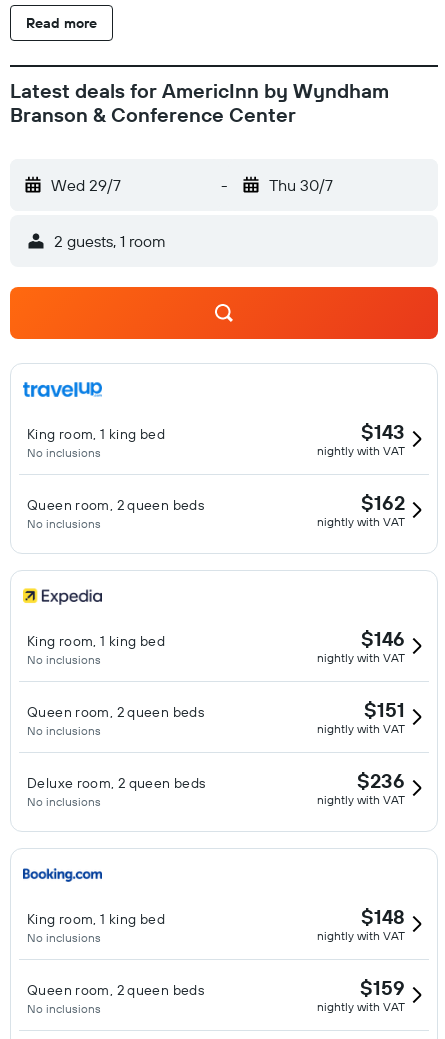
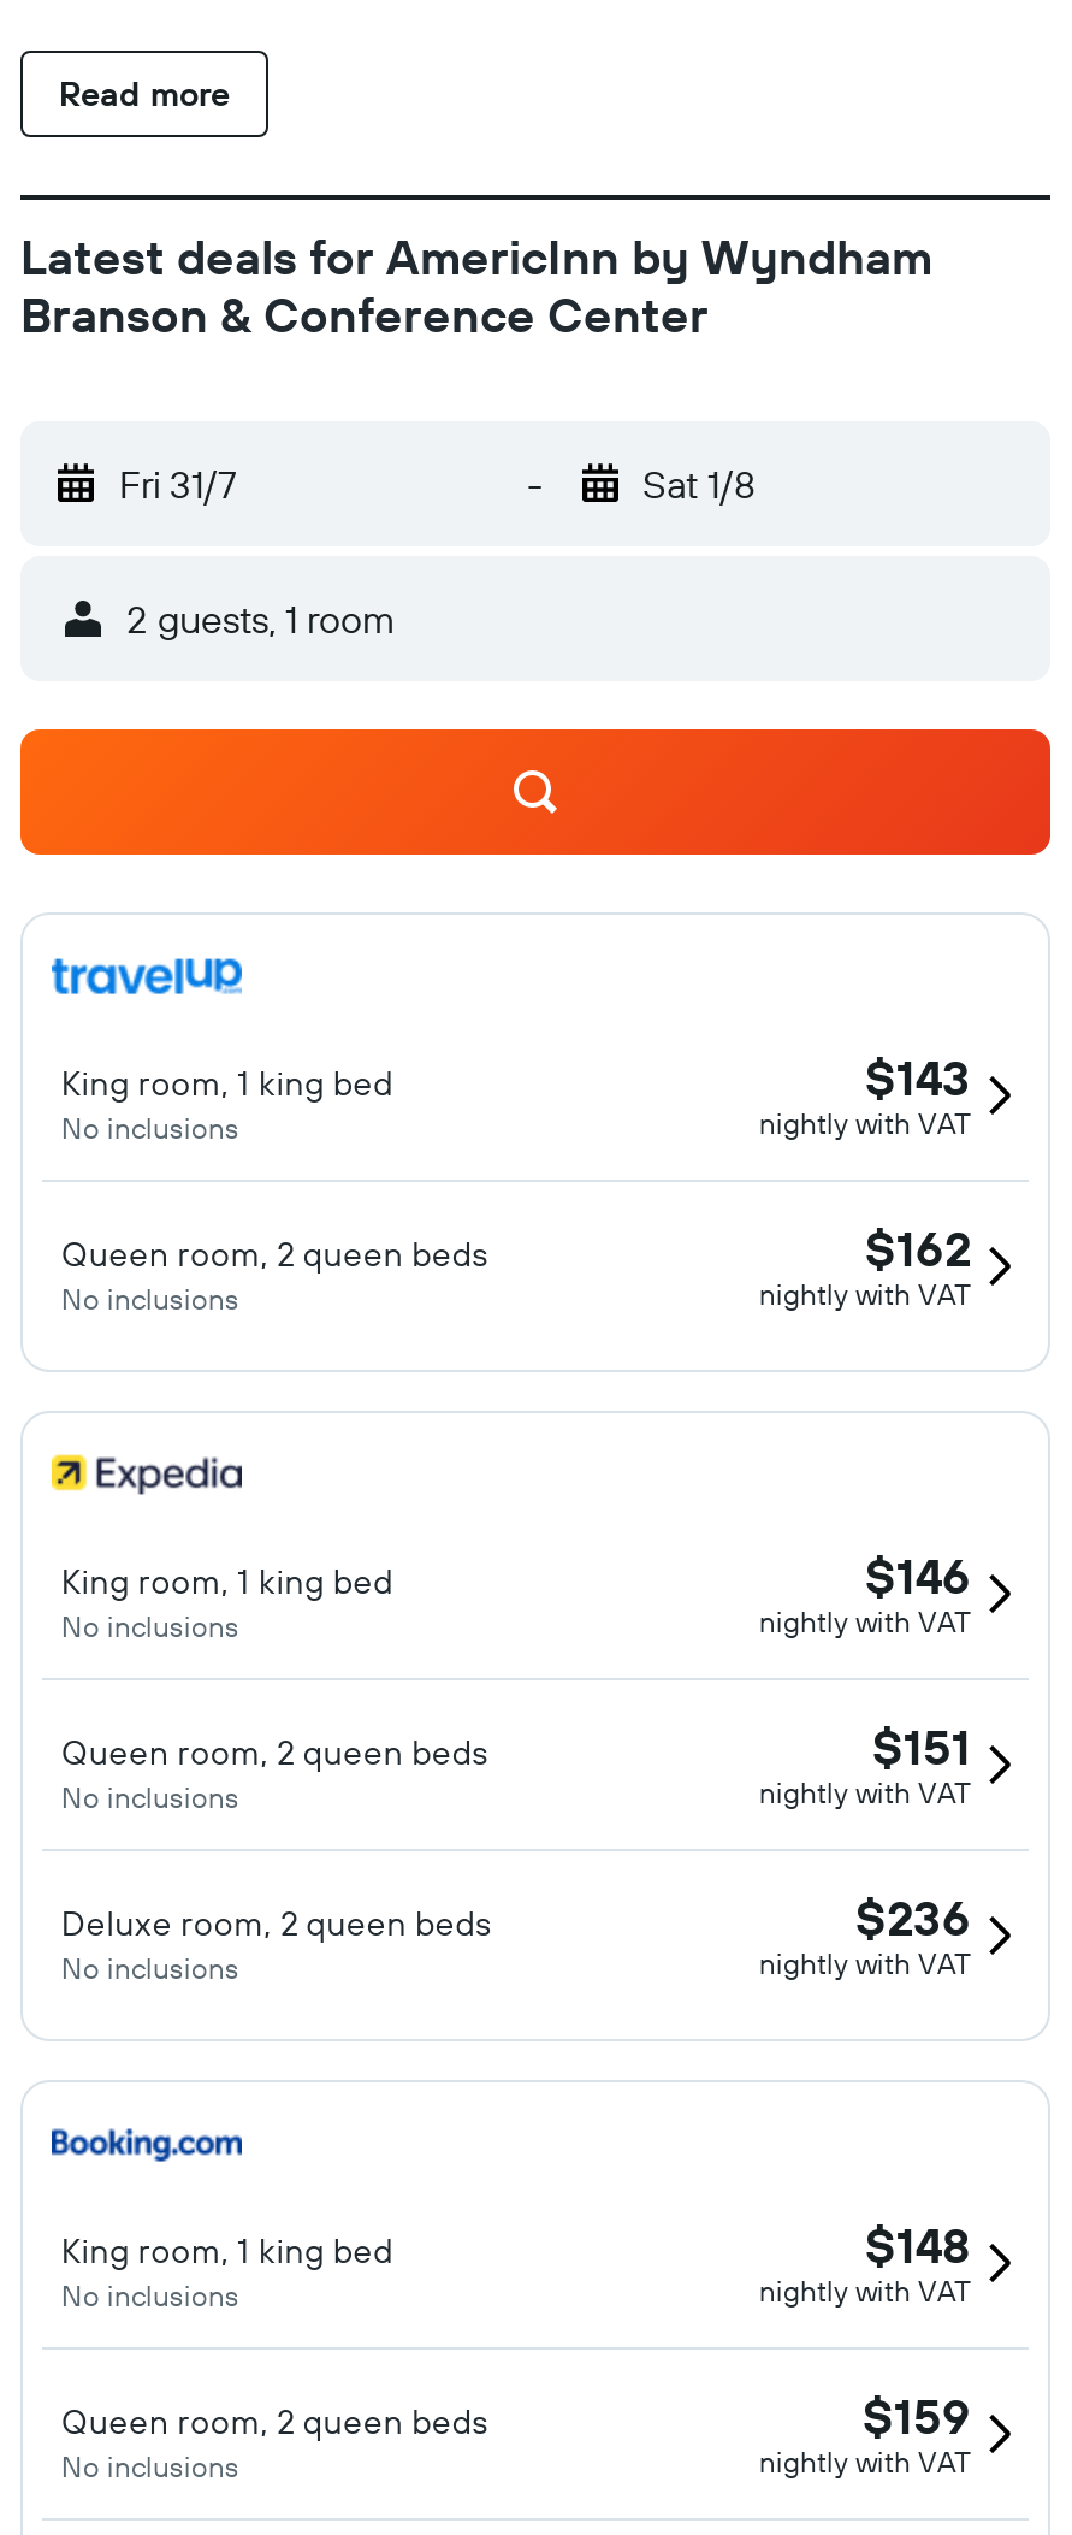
[51,175,121,195] Wed 29/7 -> [119,460,237,508] Fri 31/7
[268,175,332,195] Thu 30/7 -> [642,460,756,508] Sat 1/8

